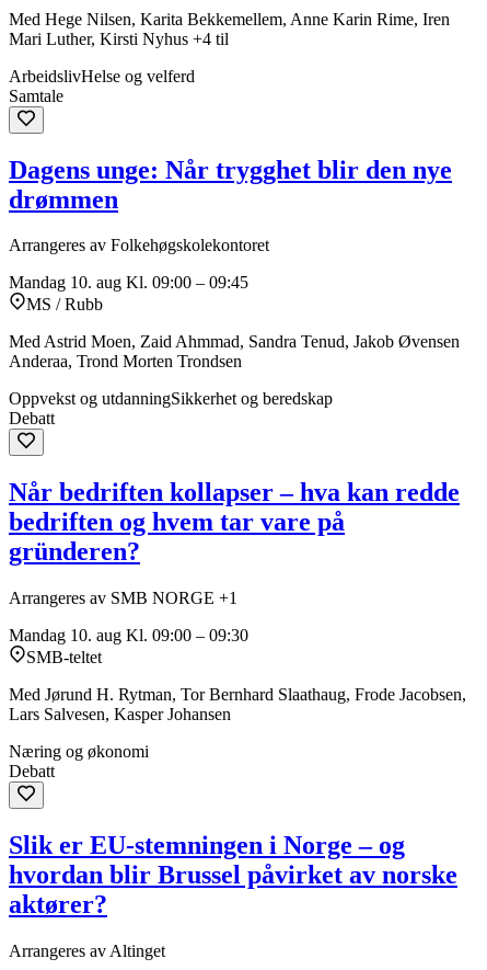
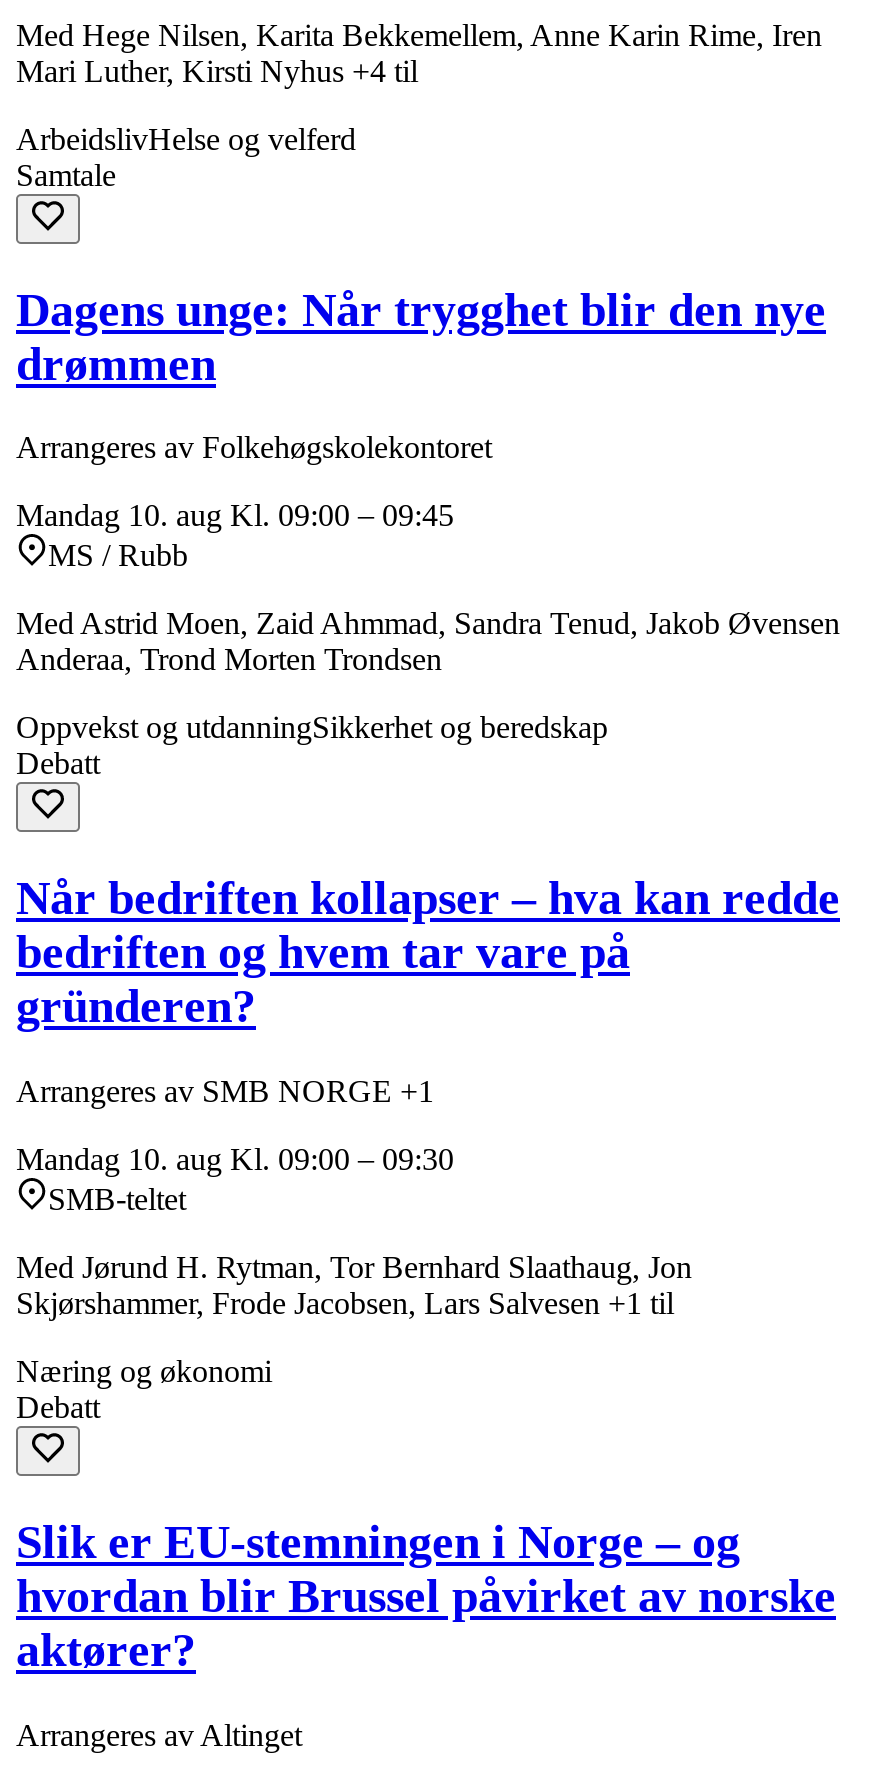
[9,685,466,724] Med Jørund H. Rytman, Tor Bernhard Slaathaug, Frode Jacobsen, | Lars Salvesen, Kasper Johansen -> [16,1250,692,1320] Med Jørund H. Rytman, Tor Bernhard Slaathaug, Jon | Skjørshammer, Frode Jacobsen, Lars Salvesen +1 til

